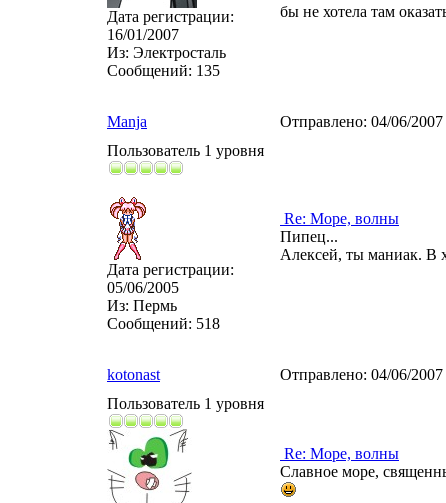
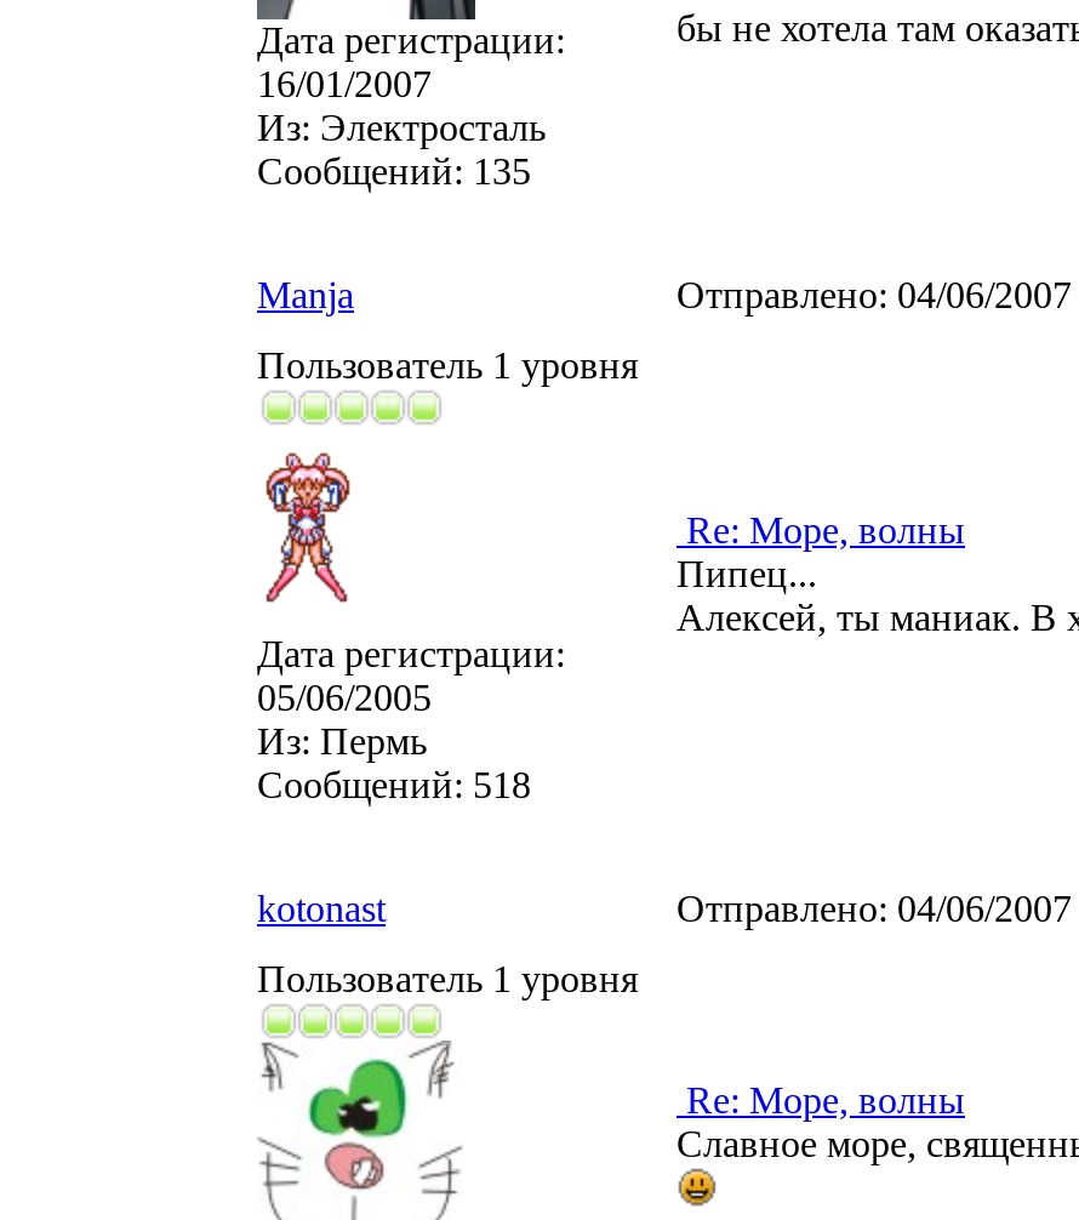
[109,187,147,259] [image] -> [262,451,354,628] [image]

